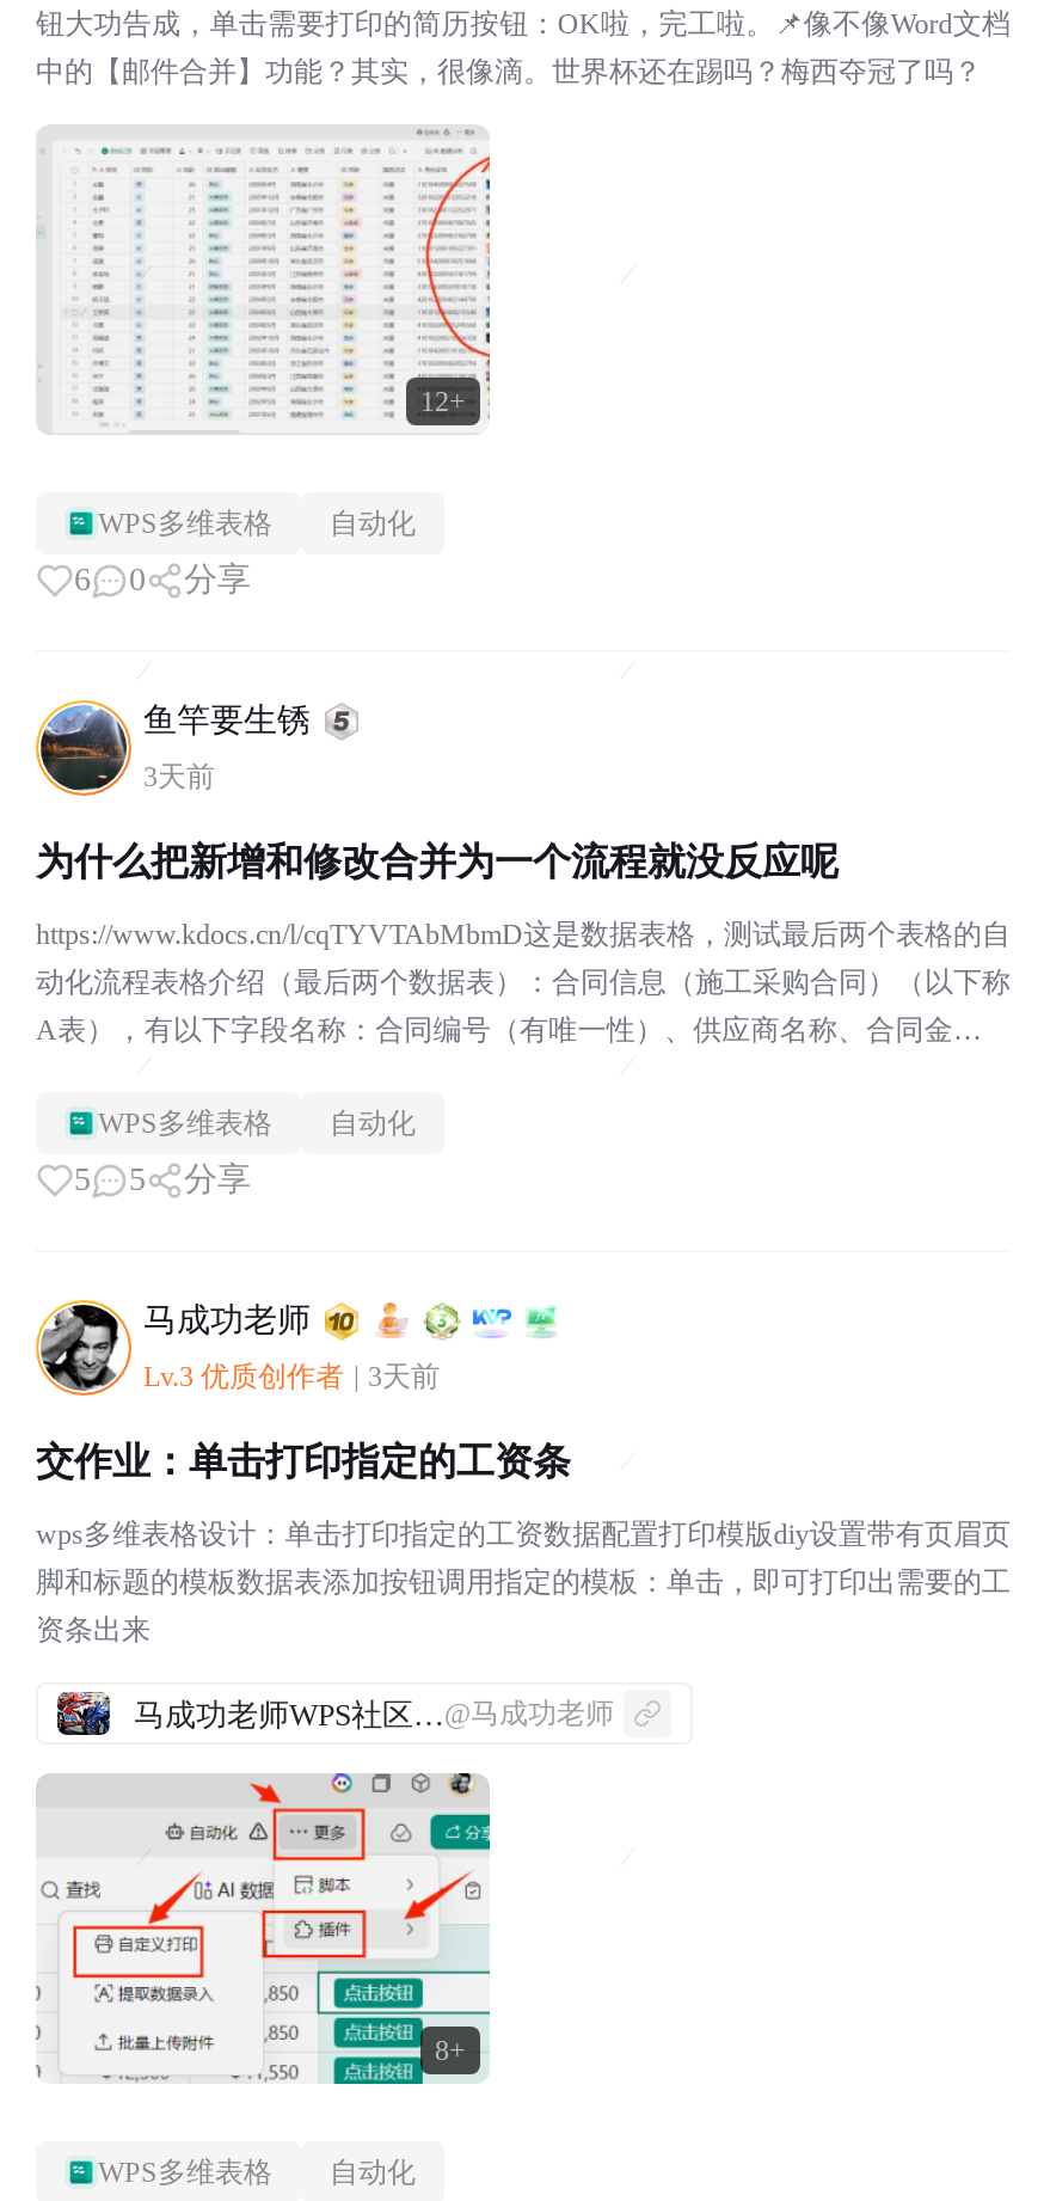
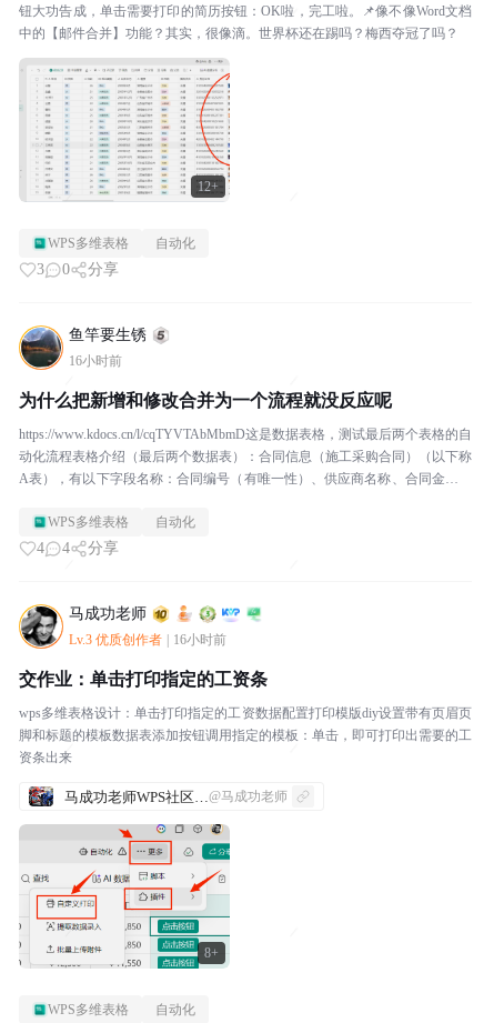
[74,562,251,597] 6 0 分享 -> [37,261,119,278] 3 0 分享
[143,760,215,793] 3天前 -> [69,353,122,369] 16小时前
[74,1161,91,1197] 5 -> [37,540,44,556] 4
[129,1161,146,1197] 5 -> [62,540,70,556] 4
[143,1360,440,1393] Lv.3 优质创作者 3天前 -> [69,632,226,648] Lv.3 优质创作者 16小时前

